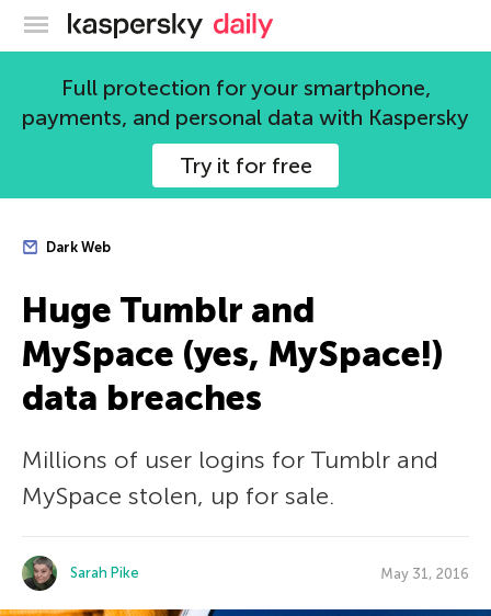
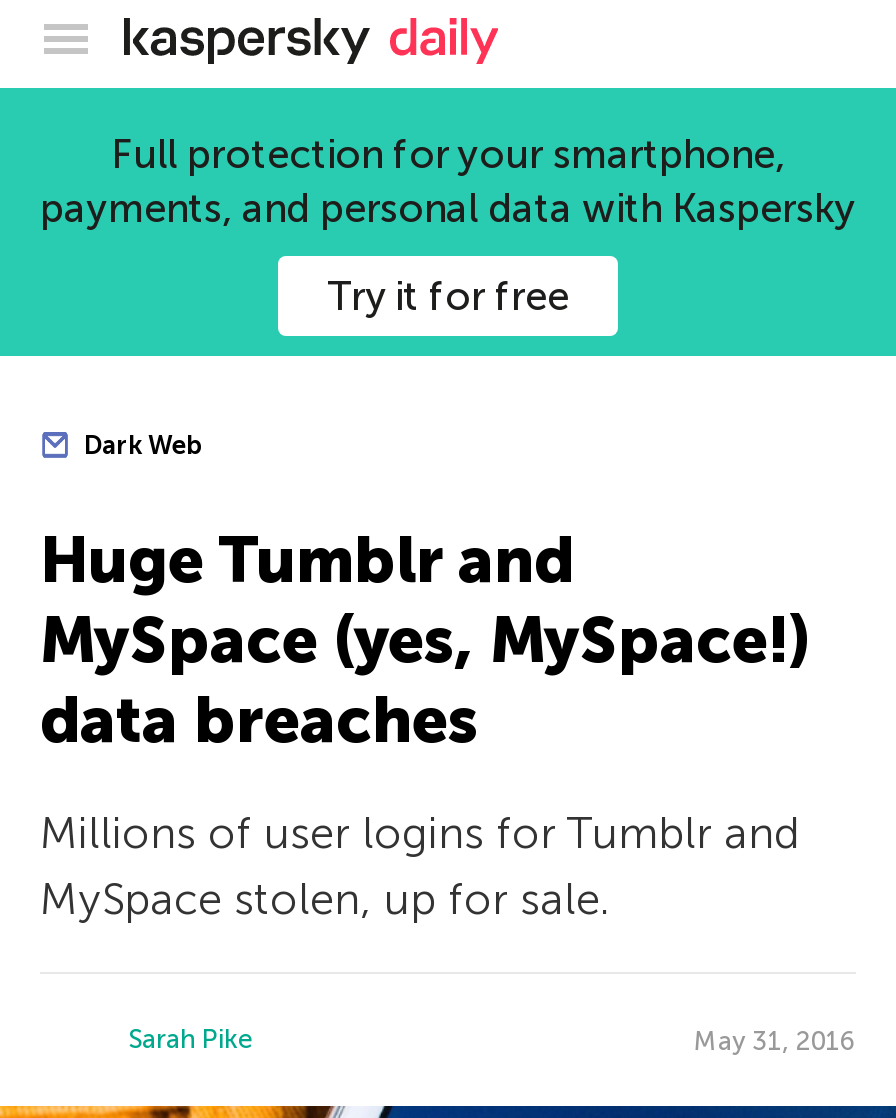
[21,555,58,592] [image] -> none

